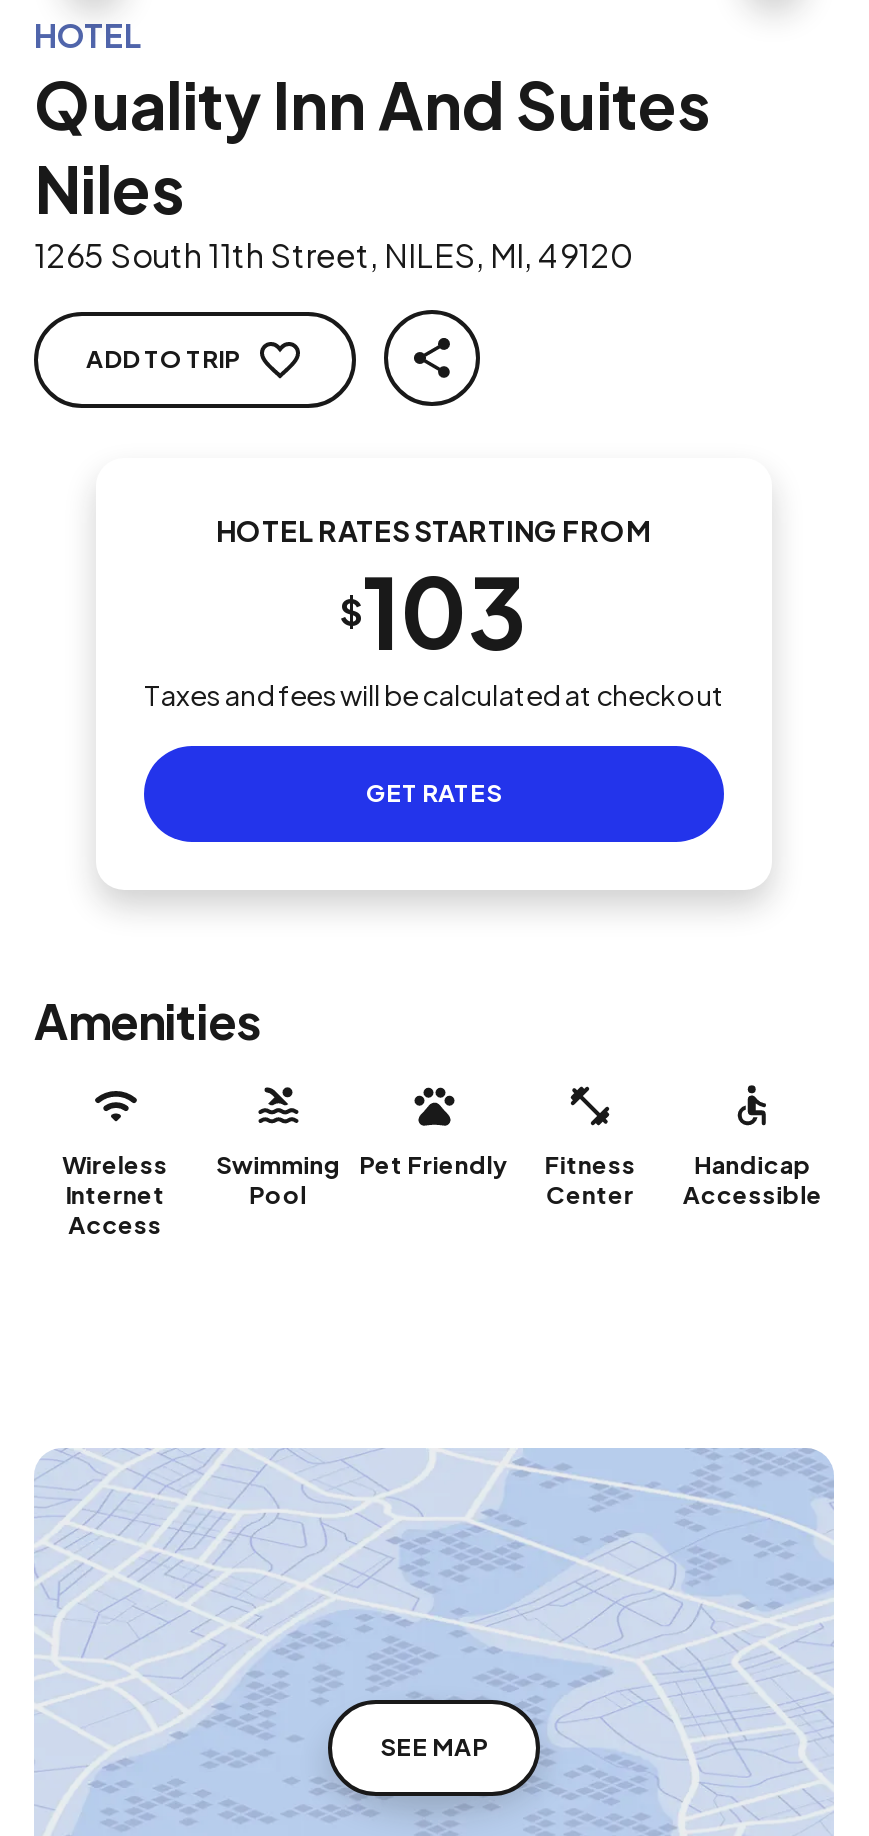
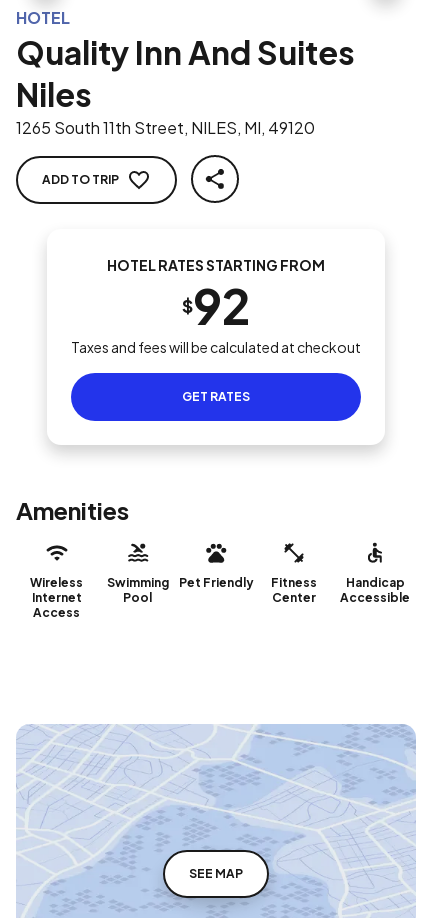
[340,550,528,672] $103 -> [182,275,250,336] $92

